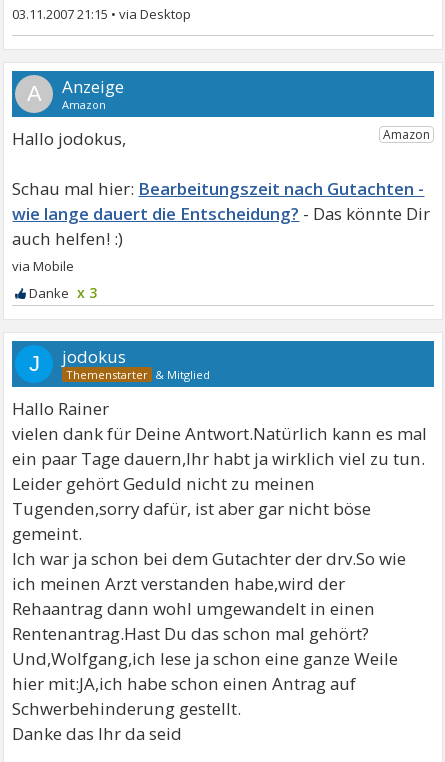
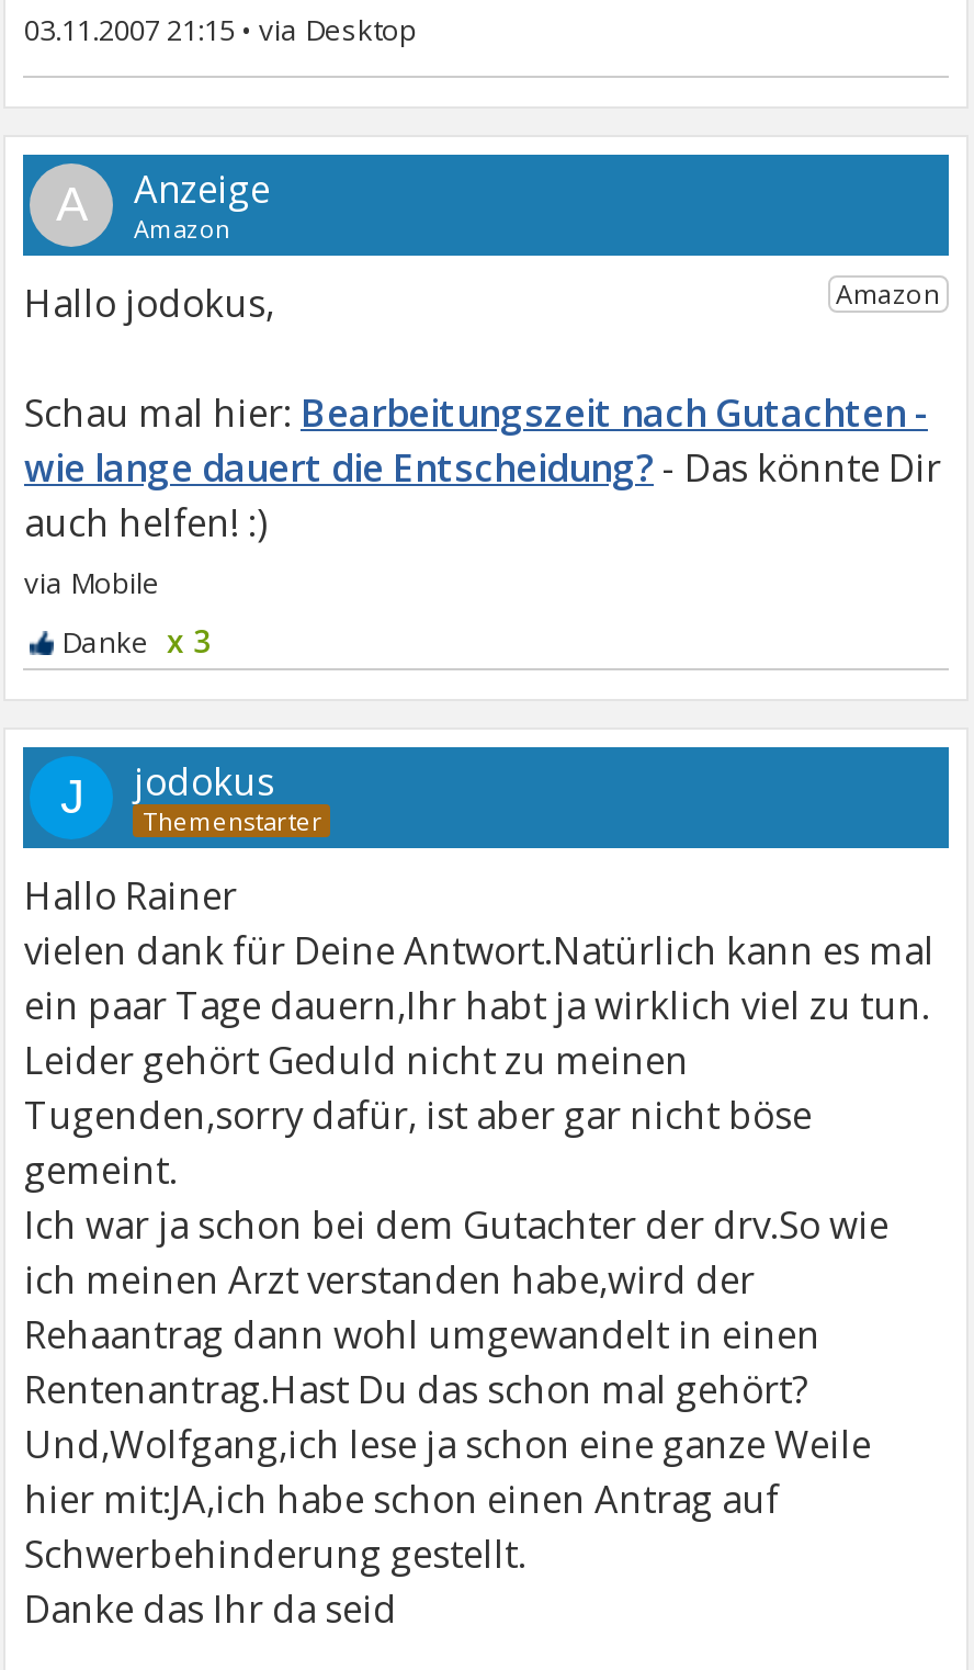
[152,367,210,382] & Mitglied -> none

